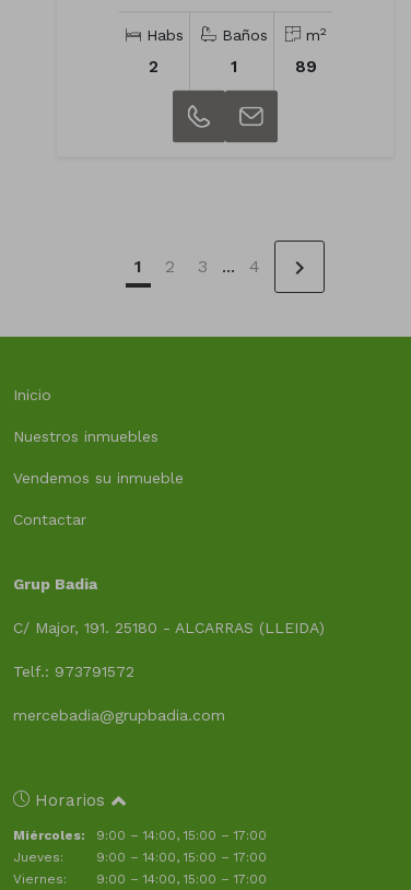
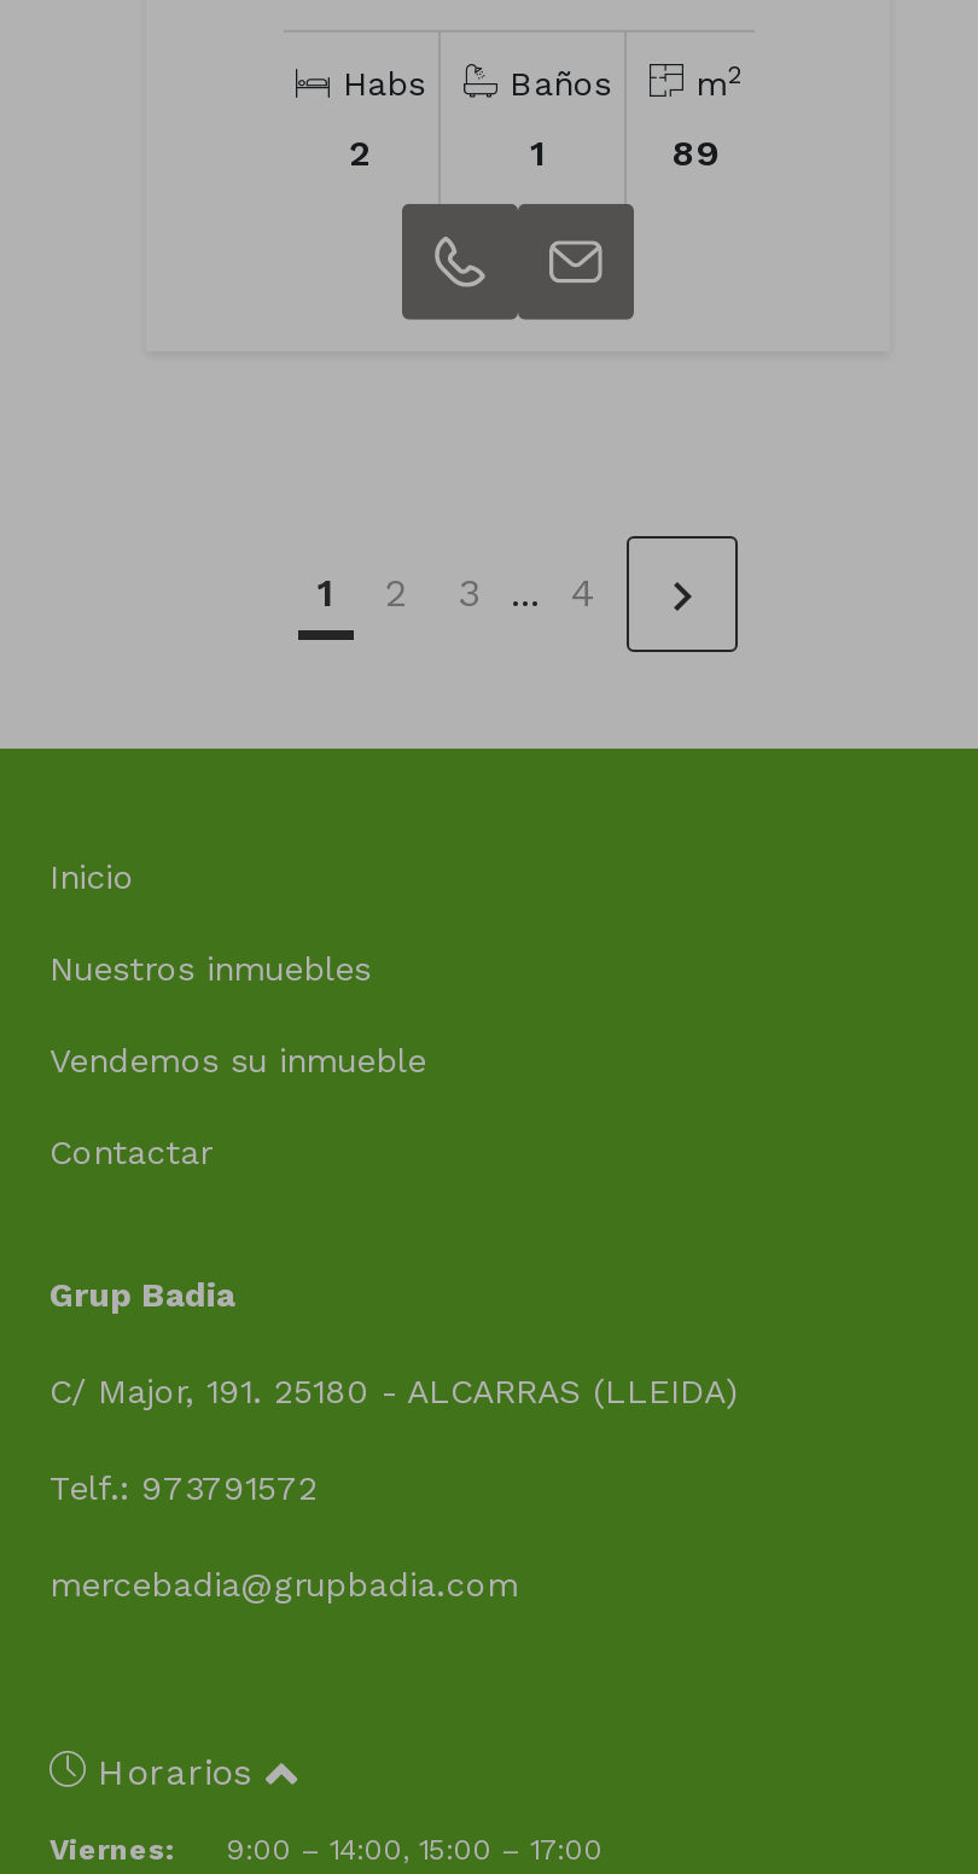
[13,828,267,865] Miércoles: | 9:00 – 14:00, 15:00 – 17:00 | Jueves: | 9:00 – 14:00, 15:00 – 17:00 -> none

